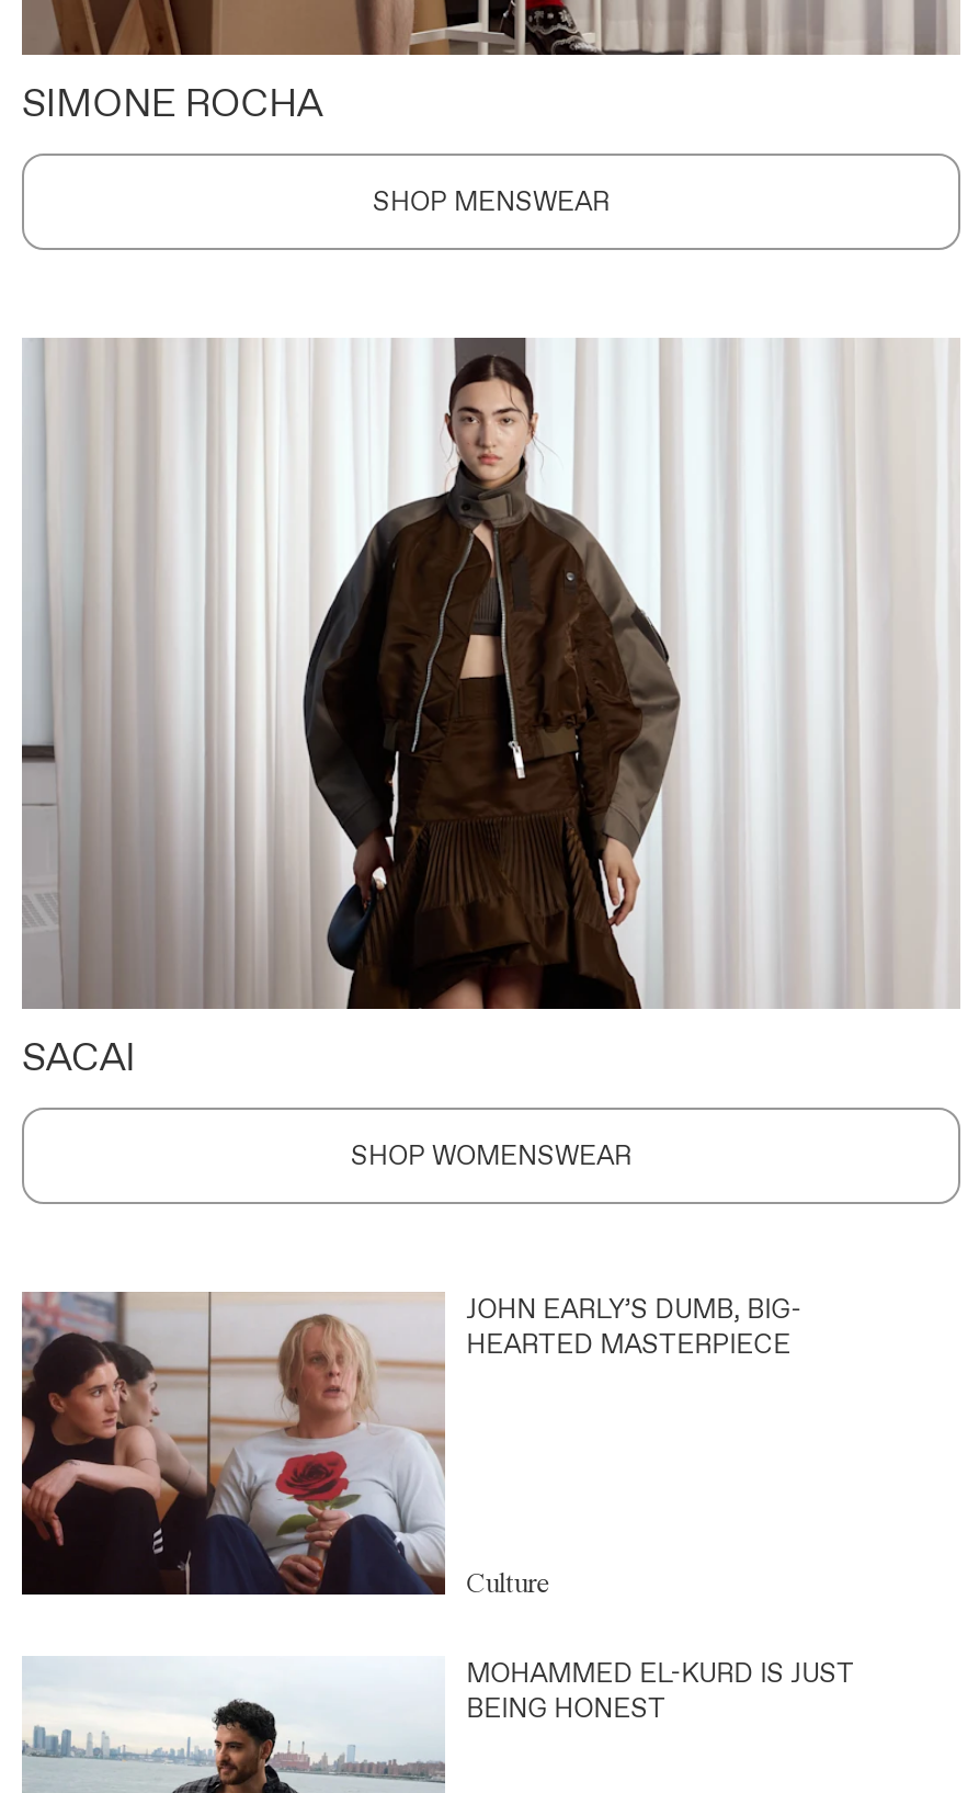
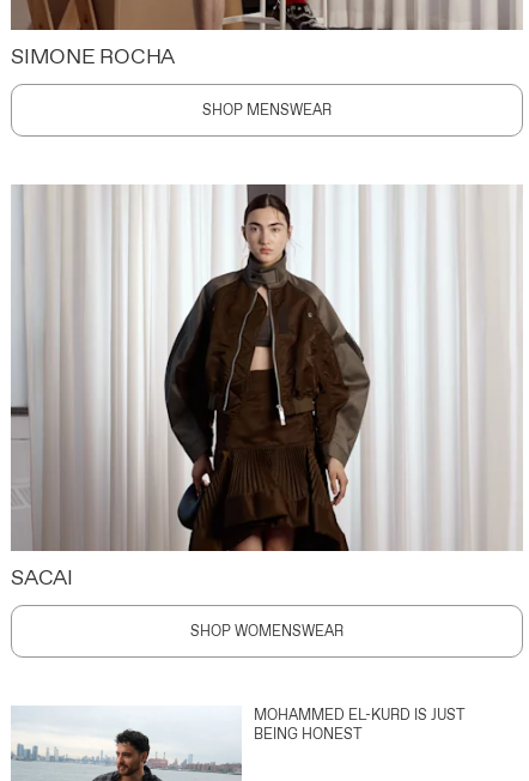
[22,1292,802,1599] [image] | JOHN EARLY’S DUMB, BIG- | HEARTED MASTERPIECE -> none
[466,1566,552,1599] Culture -> none

